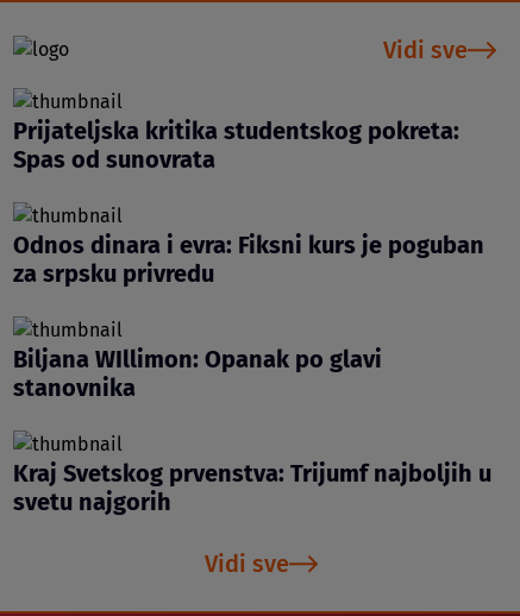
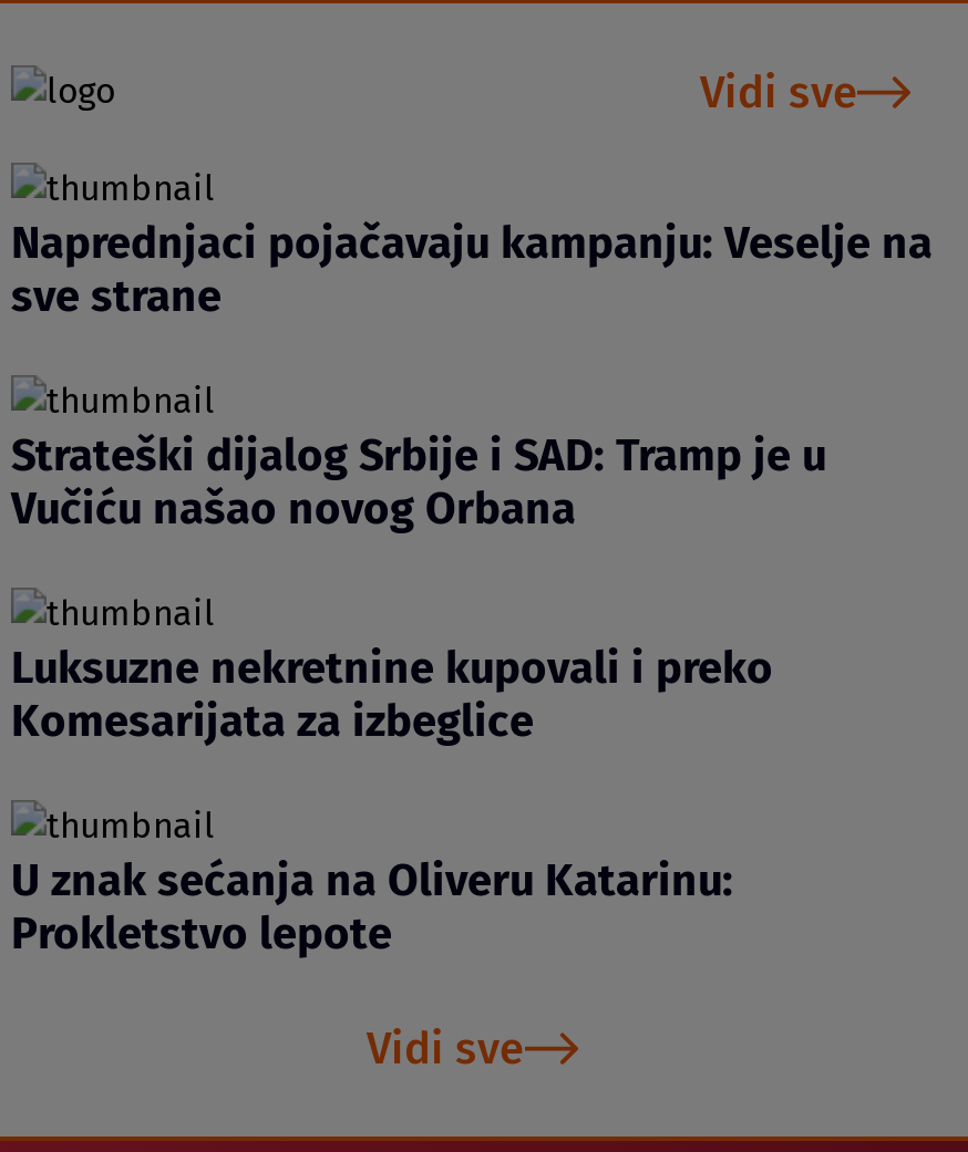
[13,116,459,173] Prijateljska kritika studentskog pokreta: | Spas od sunovrata -> [11,216,933,322] Naprednjaci pojačavaju kampanju: Veselje na | sve strane
[13,230,484,287] Odnos dinara i evra: Fiksni kurs je poguban | za srpsku privredu -> [11,428,826,535] Strateški dijalog Srbije i SAD: Tramp je u | Vučiću našao novog Orbana
[13,344,382,401] Biljana WIllimon: Opanak po glavi | stanovnika -> [11,641,773,747] Luksuzne nekretnine kupovali i preko | Komesarijata za izbeglice
[13,459,491,516] Kraj Svetskog prvenstva: Trijumf najboljih u | svetu najgorih -> [11,853,733,960] U znak sećanja na Oliveru Katarinu: | Prokletstvo lepote

